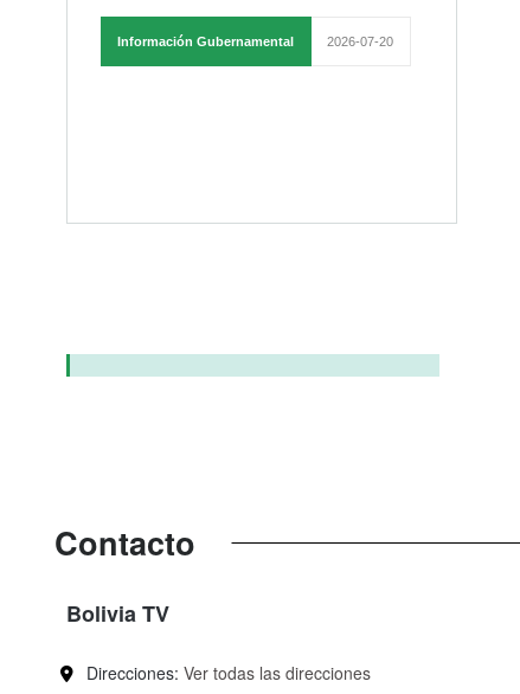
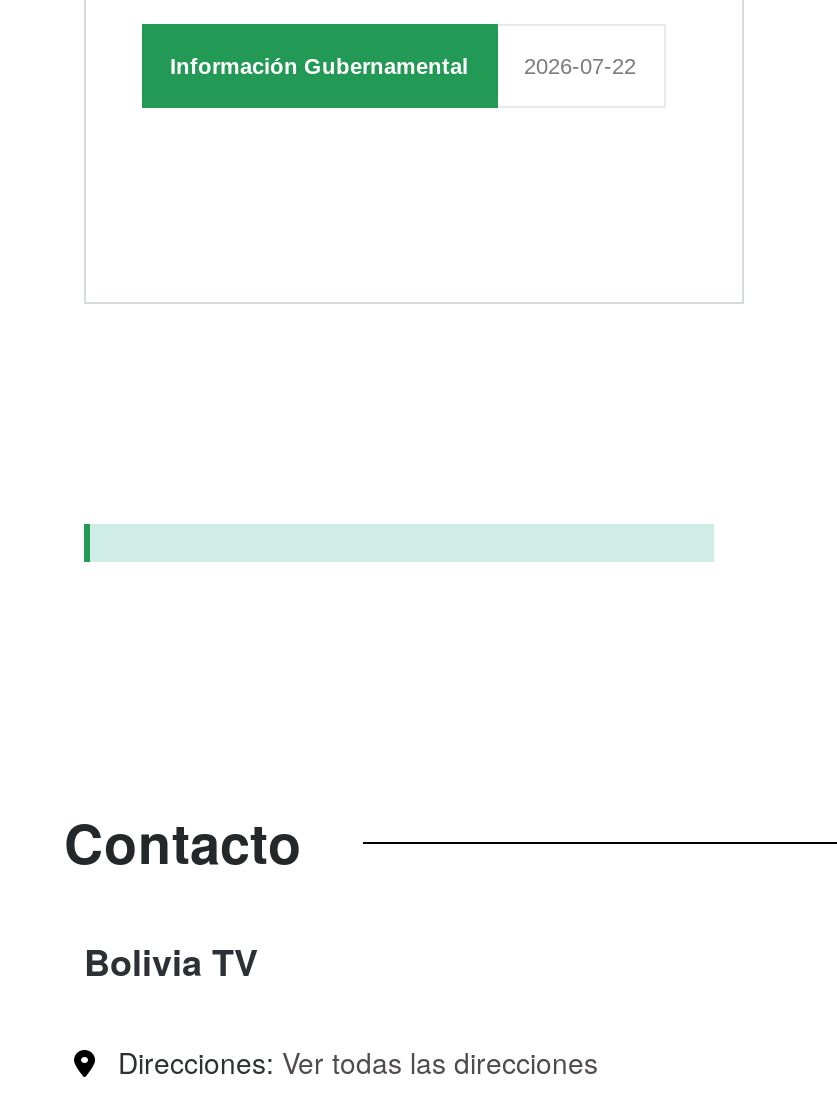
[327,35,393,49] 2026-07-20 -> [524,54,636,78] 2026-07-22

